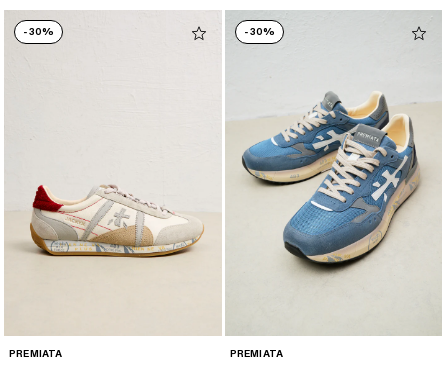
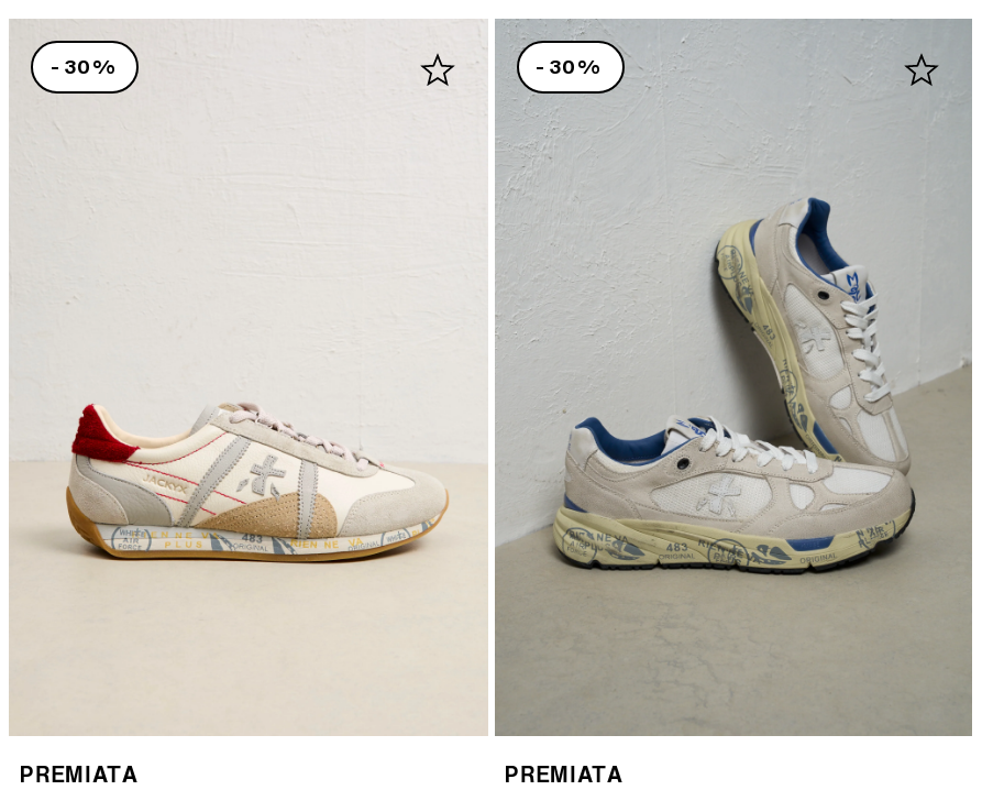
[226,12,441,335] [image] -> [495,21,972,736] [image]

